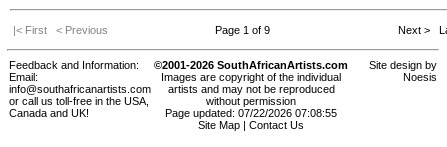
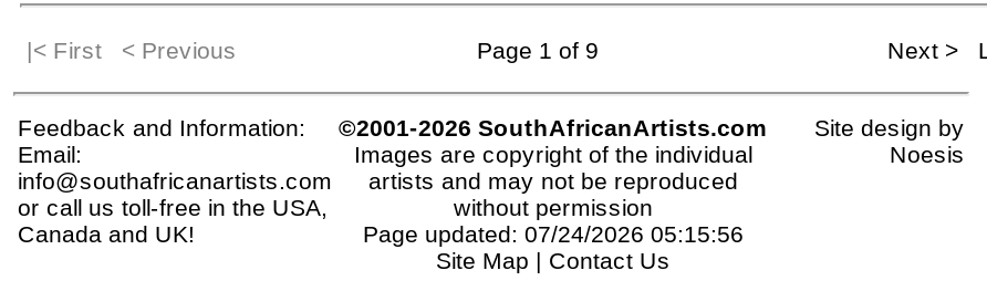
[165,107,337,119] Page updated: 07/22/2026 07:08:55 -> [363,221,744,247] Page updated: 07/24/2026 05:15:56

